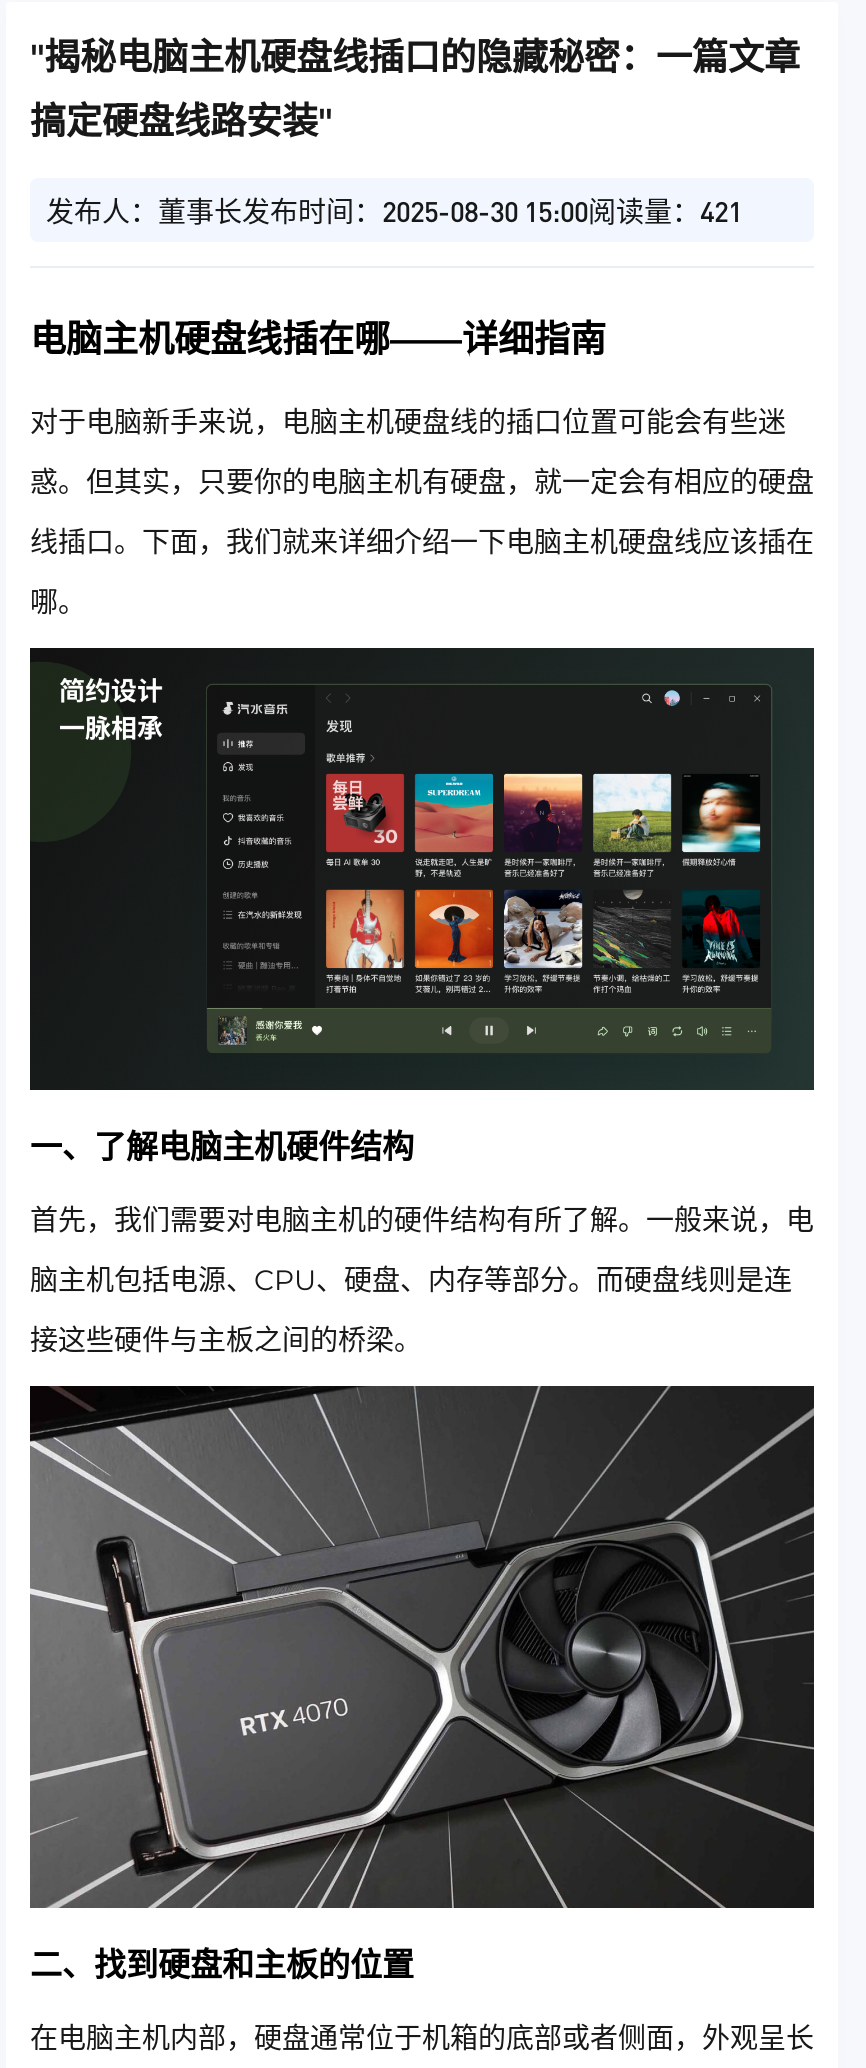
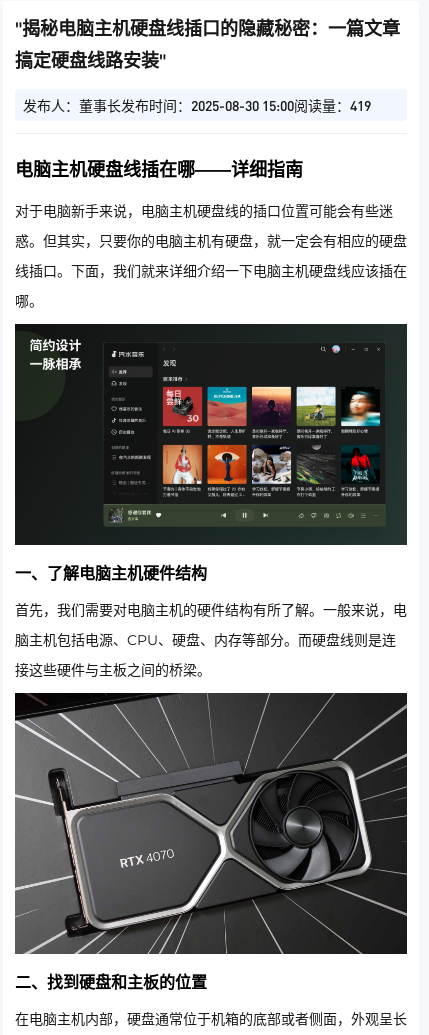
[46,192,742,228] 发布人：董事长发布时间：2025-08-30 15:00阅读量：421 -> [23,96,371,114] 发布人：董事长发布时间：2025-08-30 15:00阅读量：419

